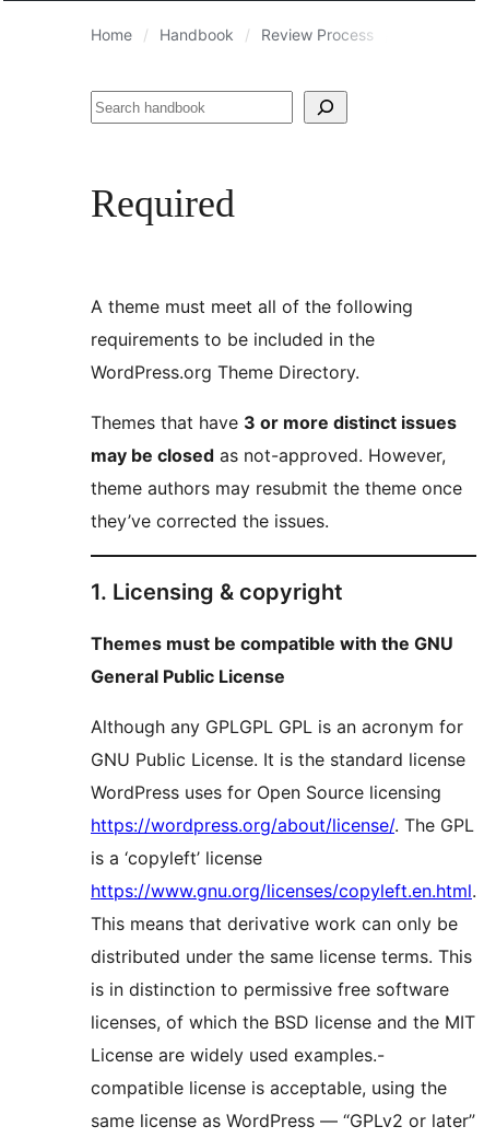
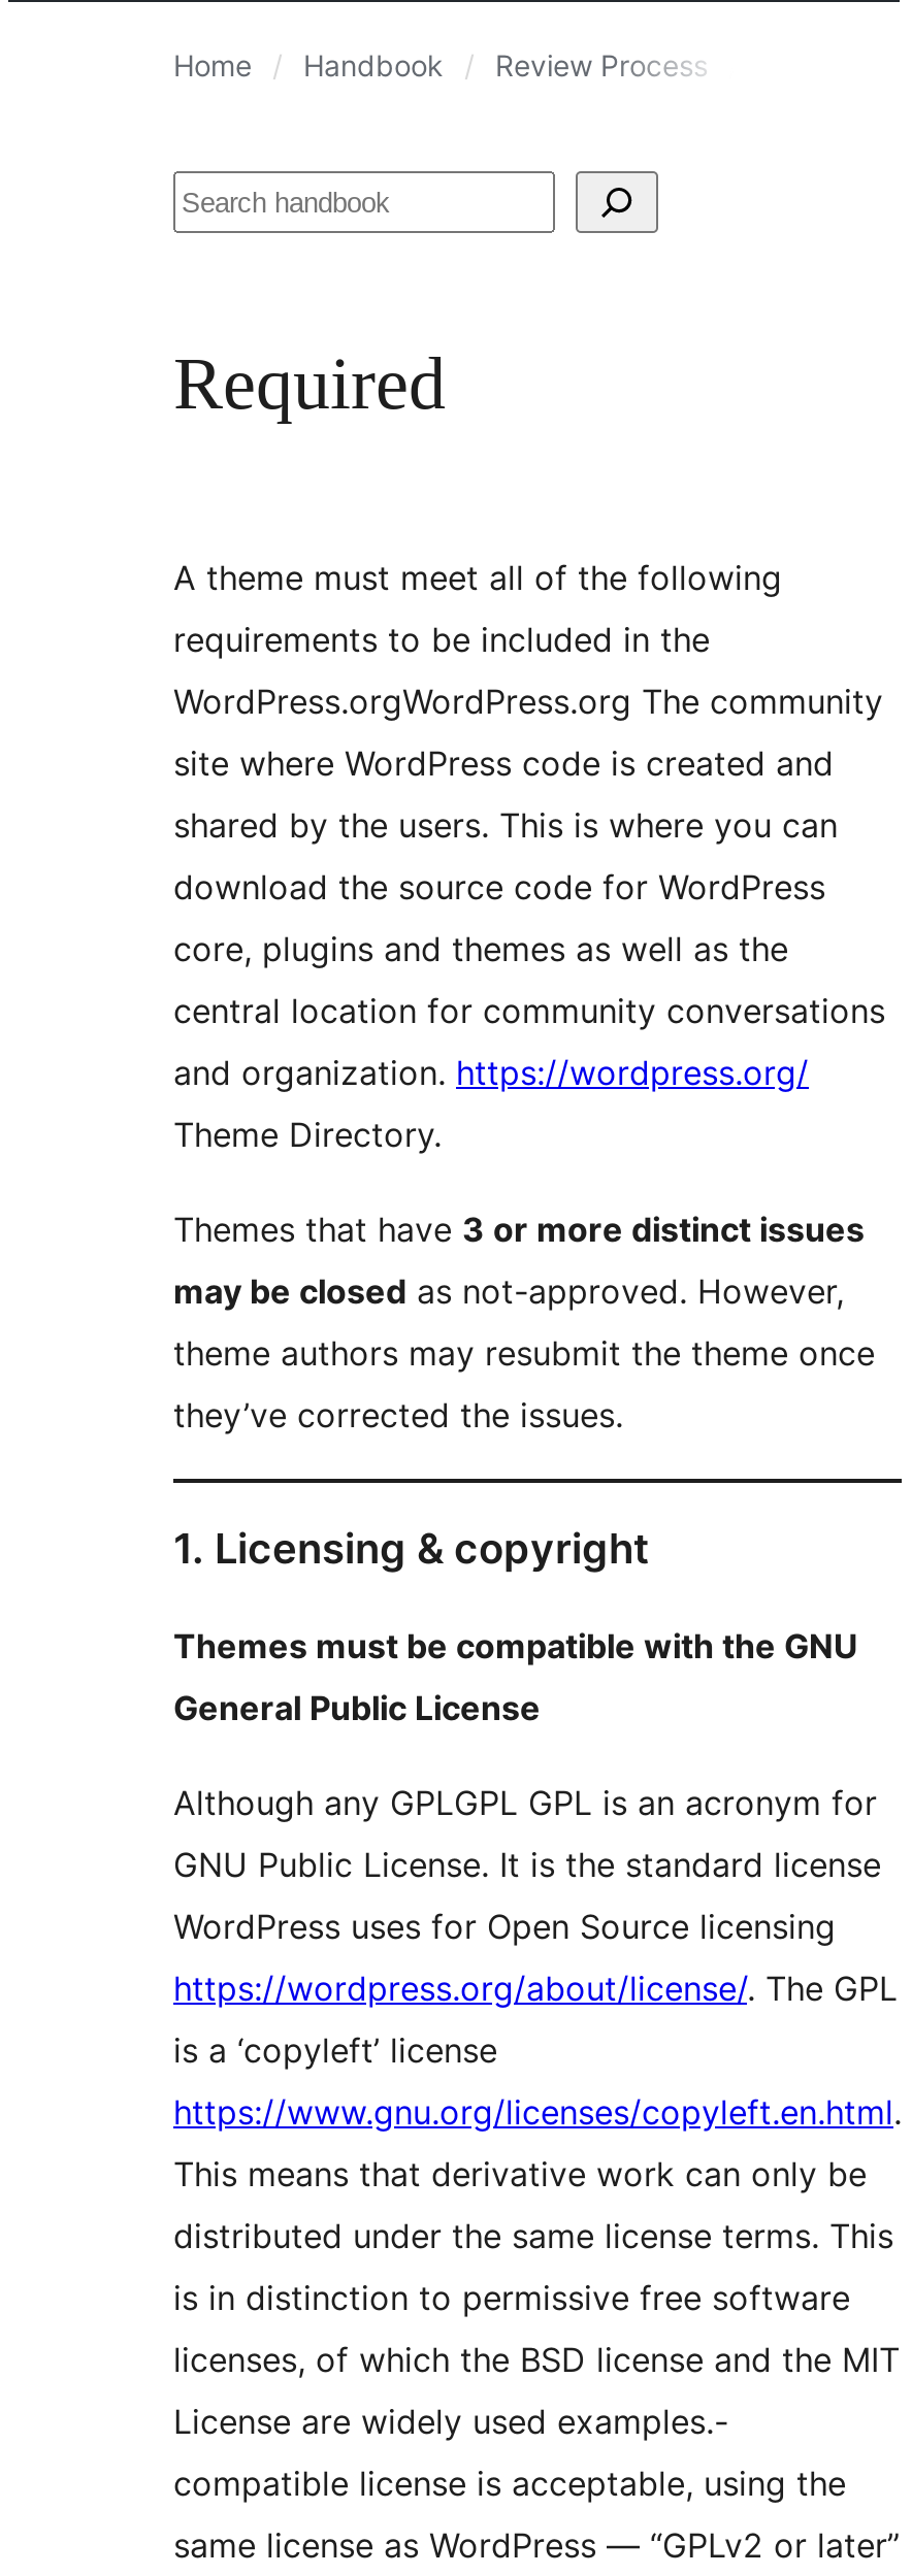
[91,361,359,383] WordPress.org Theme Directory. -> [173,680,885,1155] WordPress.orgWordPress.org The community | site where WordPress code is created and | shared by the users. This is where you can | download the source code for WordPress | core, plugins and themes as well as the | central location for community conversations | and organization. https://wordpress.org/ | Theme Directory.

